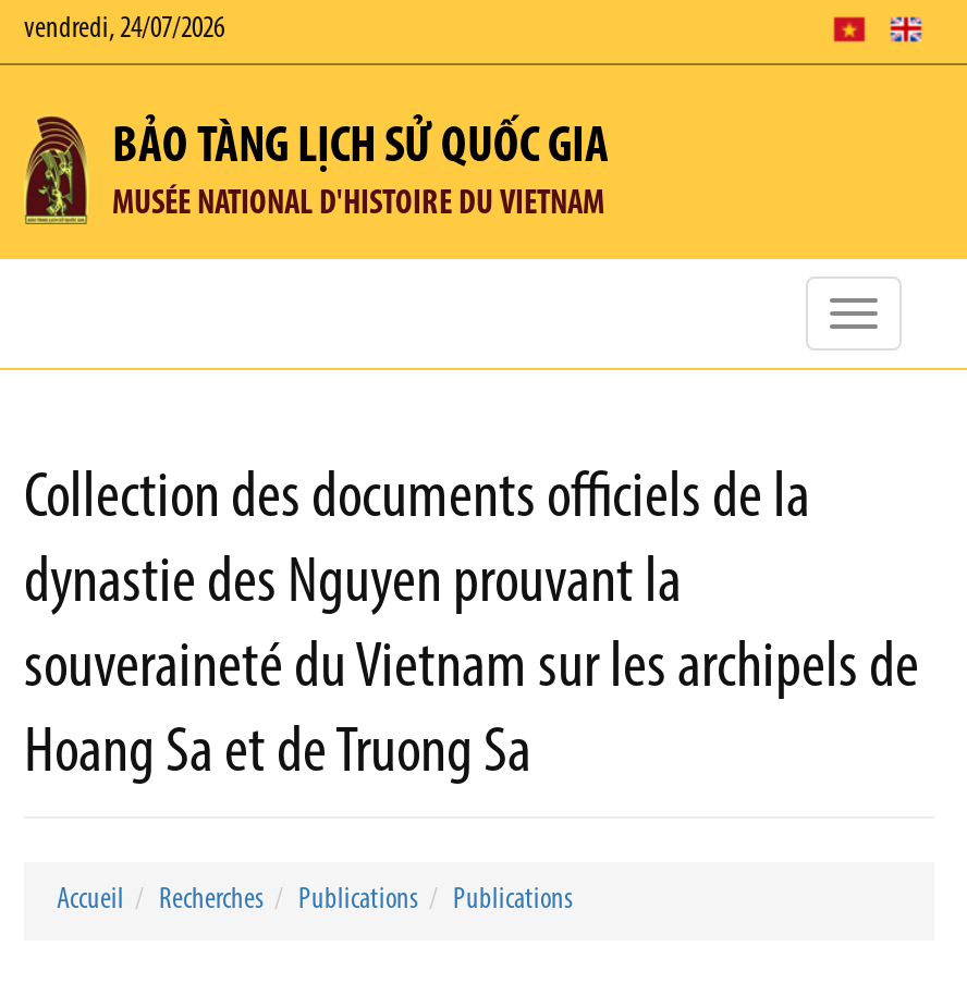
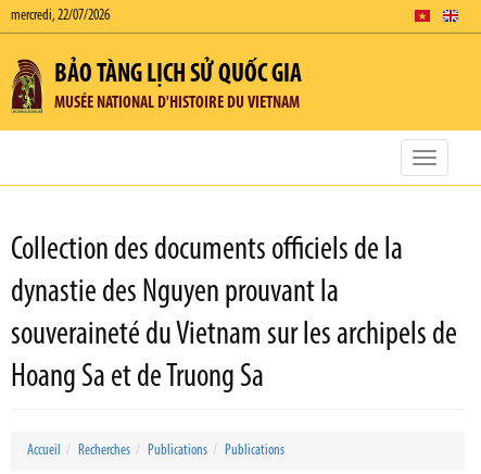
[24,13,224,46] vendredi, 24/07/2026 -> [11,8,110,24] mercredi, 22/07/2026

